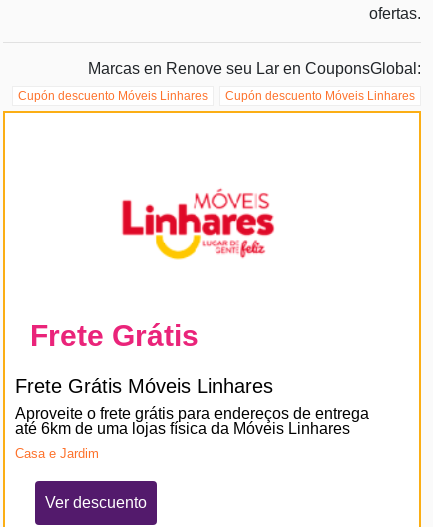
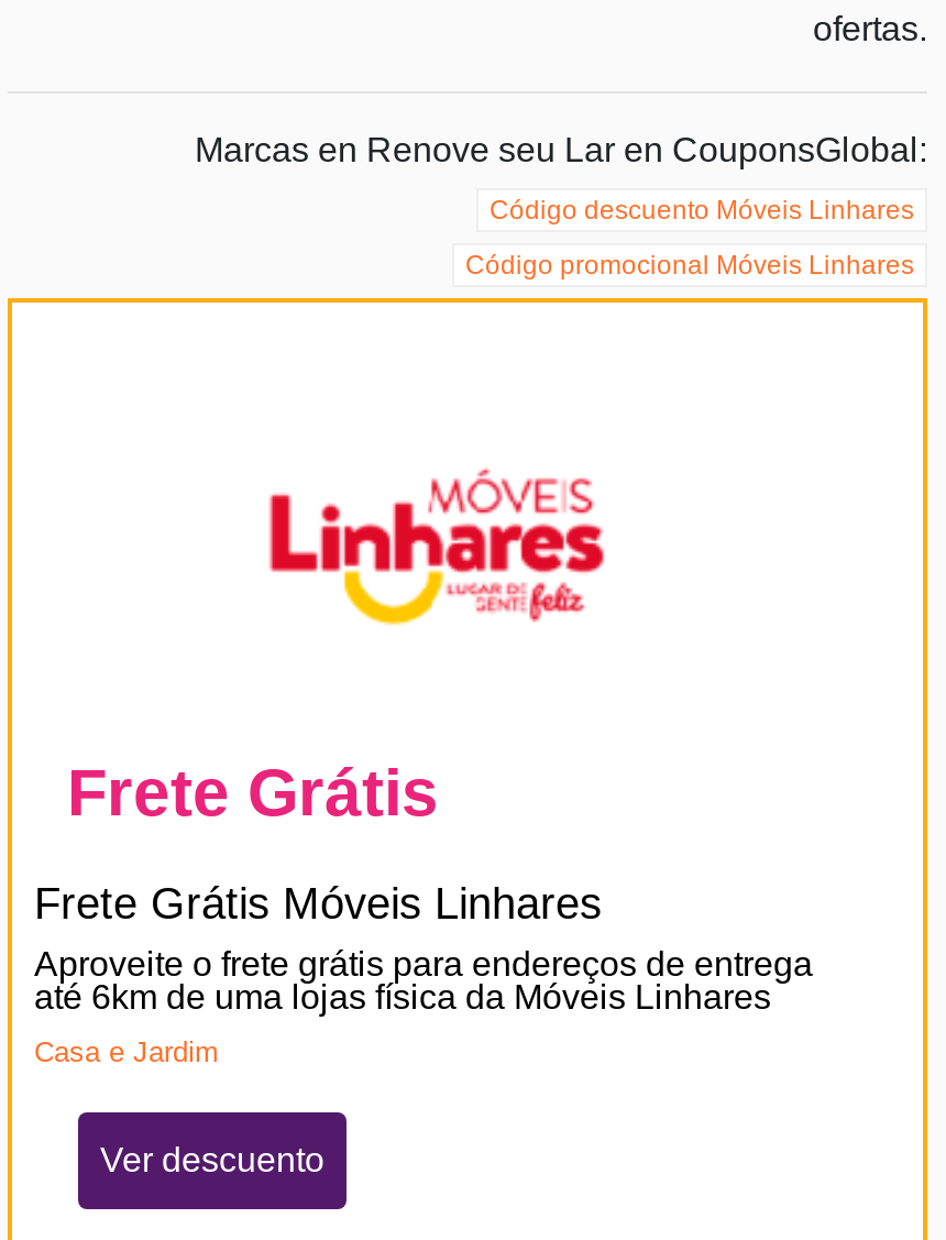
[18,89,208,103] Cupón descuento Móveis Linhares -> [465,250,914,281] Código promocional Móveis Linhares
[225,89,415,103] Cupón descuento Móveis Linhares -> [490,195,914,226] Código descuento Móveis Linhares

